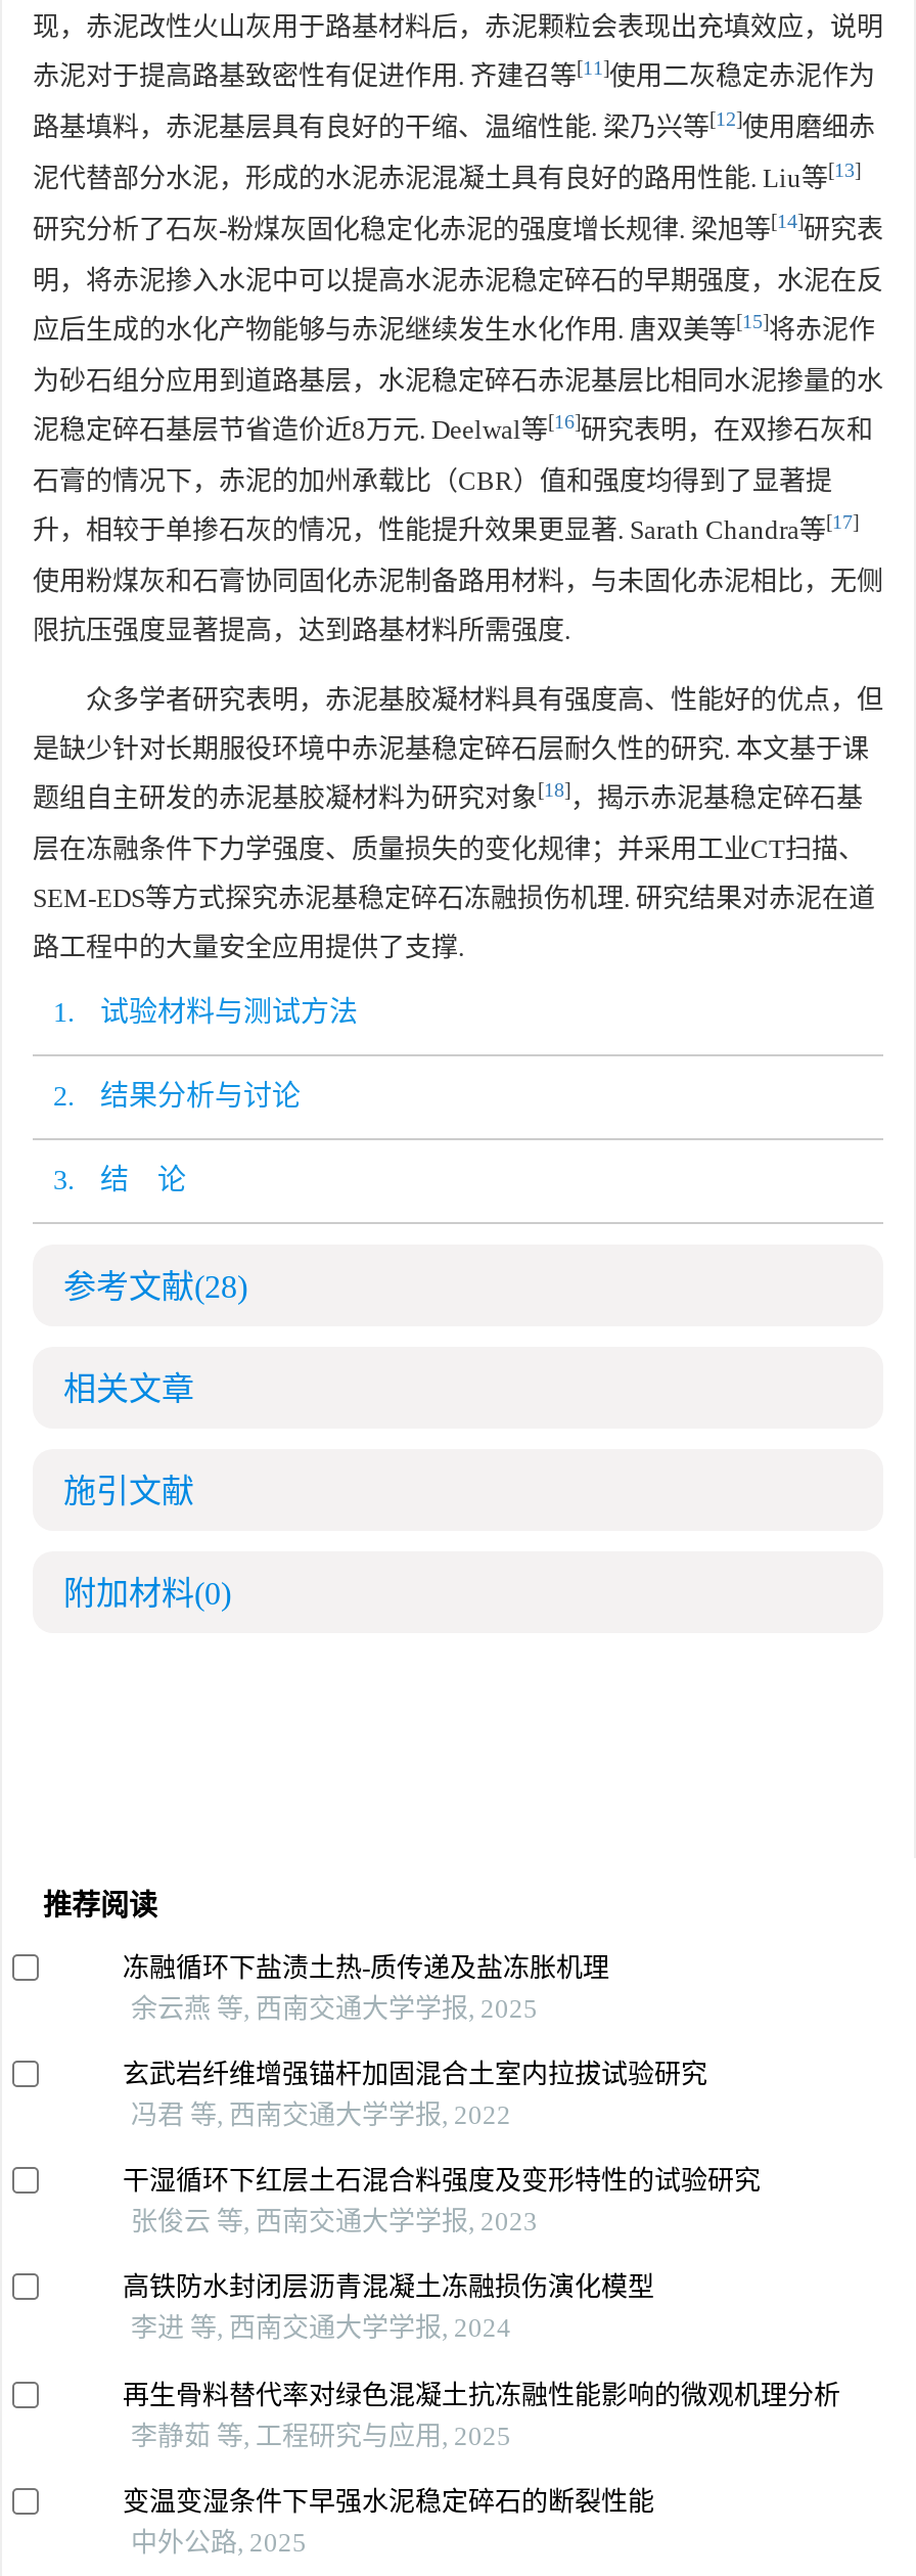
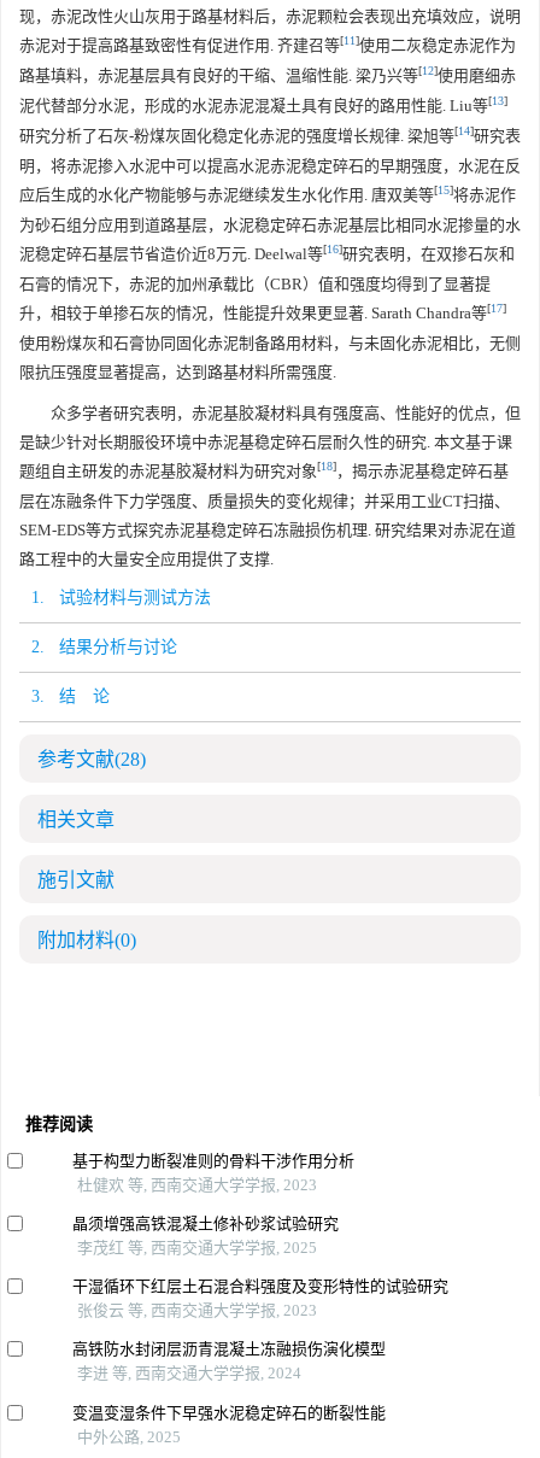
[123,1952,609,2024] 冻融循环下盐渍土热-质传递及盐冻胀机理 | 余云燕 等, 西南交通大学学报, 2025 -> [72,1152,354,1194] 基于构型力断裂准则的骨料干涉作用分析 | 杜健欢 等, 西南交通大学学报, 2023
[123,2059,707,2130] 玄武岩纤维增强锚杆加固混合土室内拉拔试验研究 | 冯君 等, 西南交通大学学报, 2022 -> [72,1215,339,1257] 晶须增强高铁混凝土修补砂浆试验研究 | 李茂红 等, 西南交通大学学报, 2025
[123,2379,840,2450] 再生骨料替代率对绿色混凝土抗冻融性能影响的微观机理分析 | 李静茹 等, 工程研究与应用, 2025 -> none

